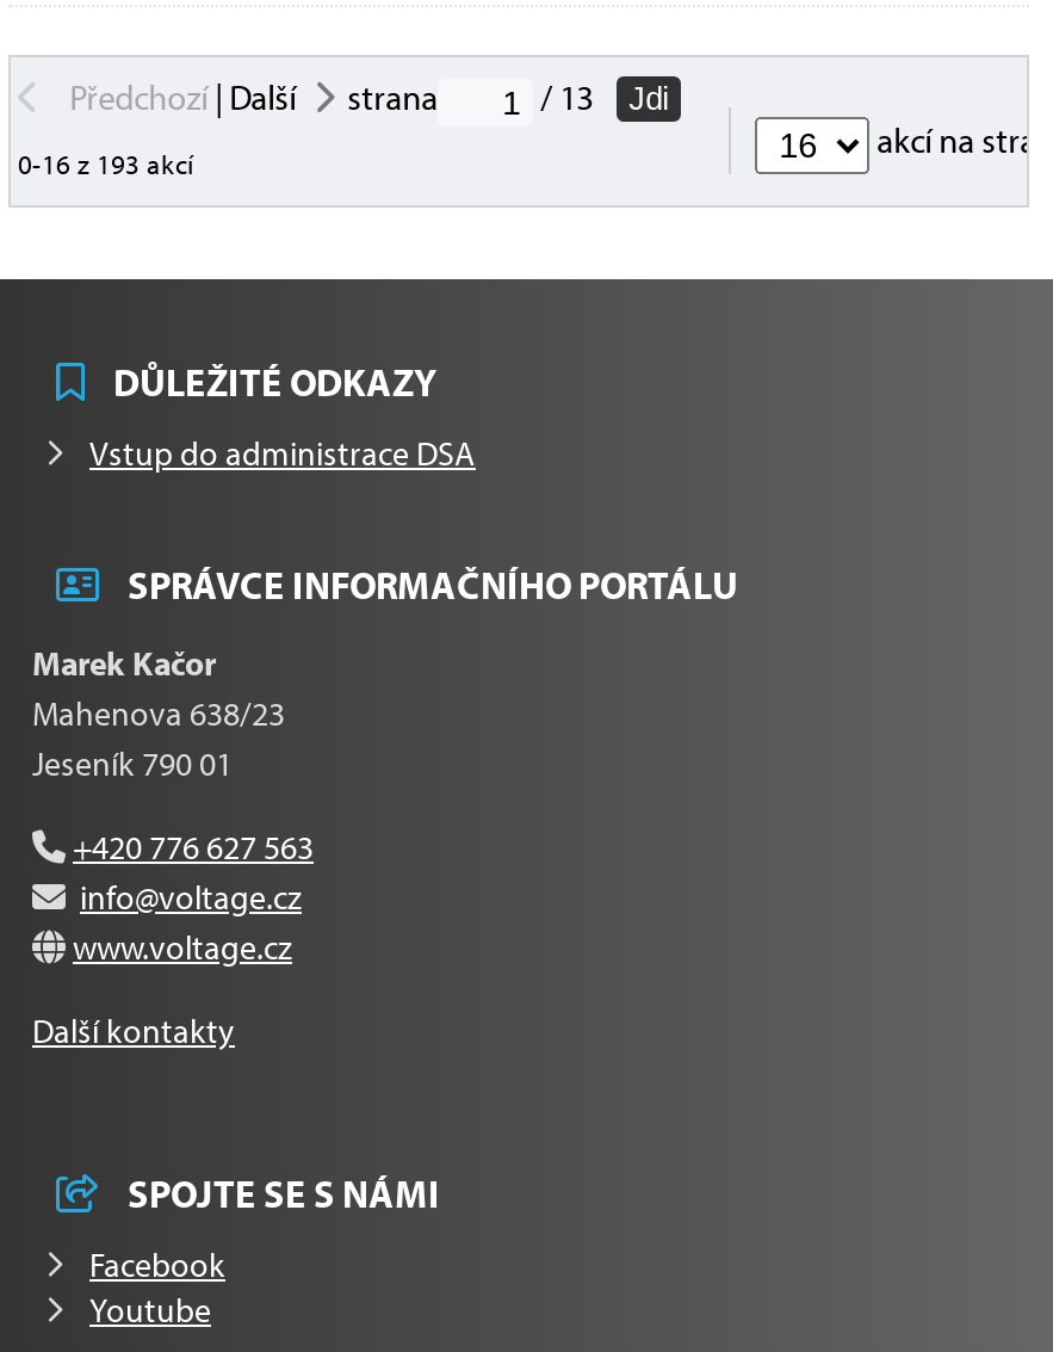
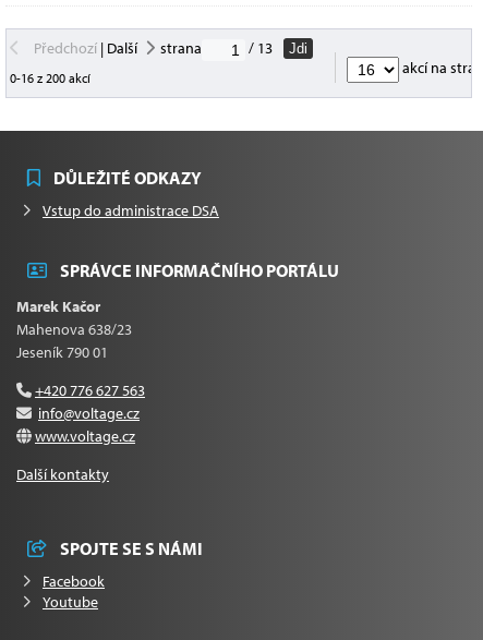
[18,146,194,181] 0-16 z 193 akcí -> [10,70,90,86] 0-16 z 200 akcí

